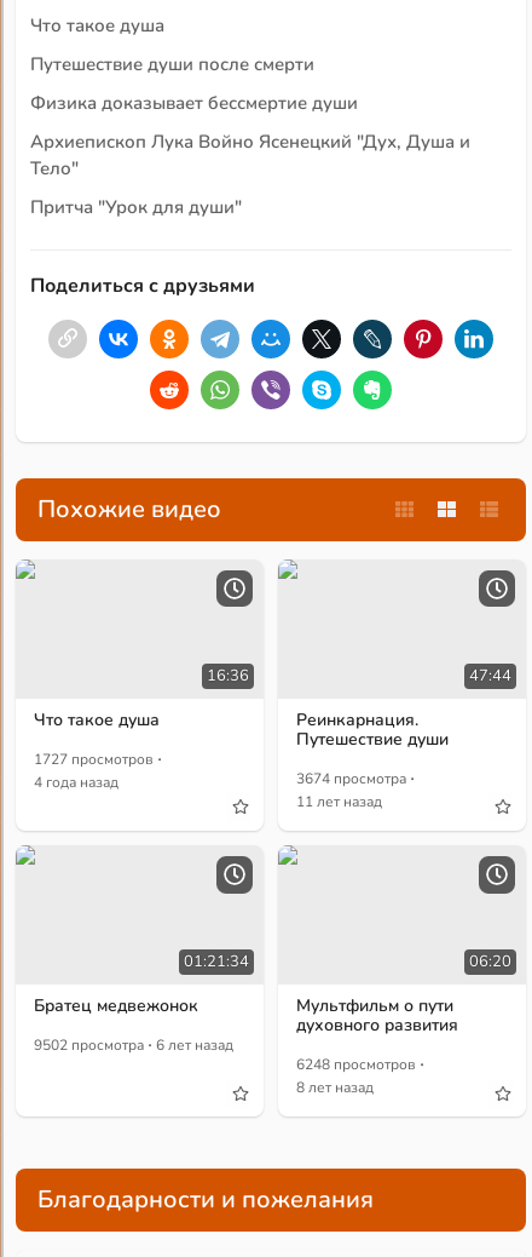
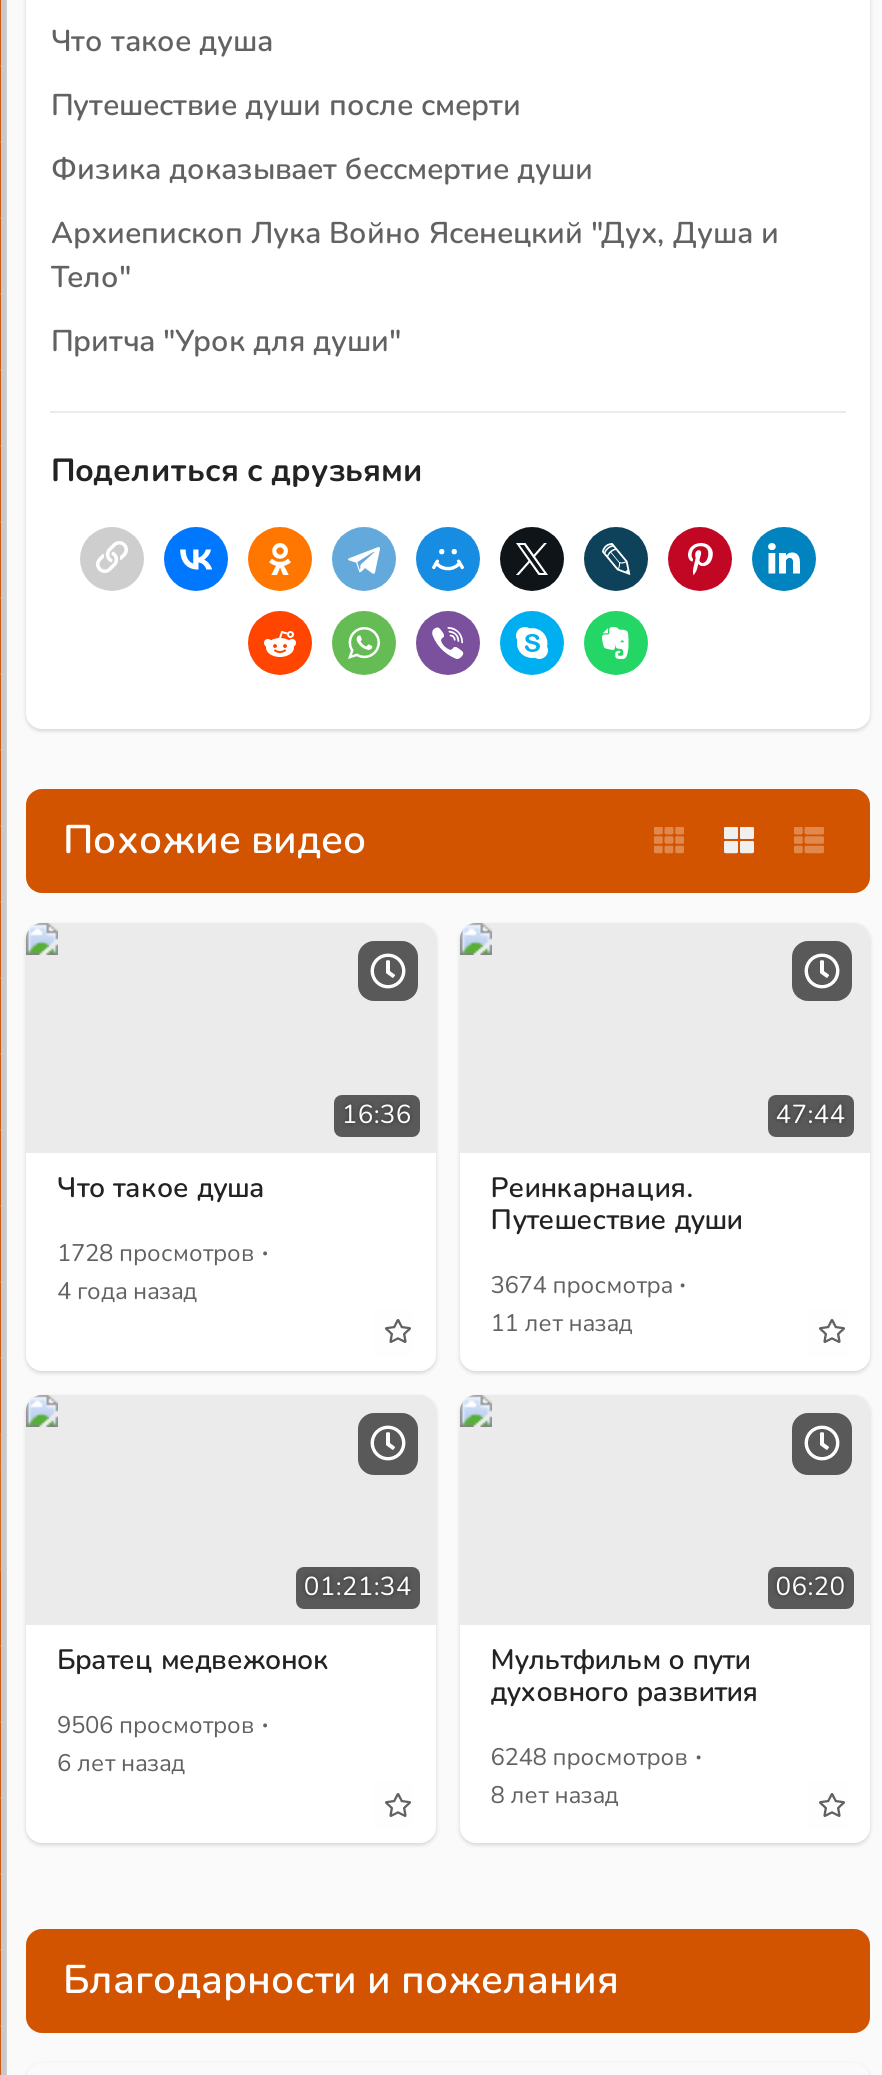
[34,743,163,772] 1727 просмотров · -> [57,1226,269,1274] 1728 просмотров ·
[34,1029,234,1059] 9502 просмотра · 6 лет назад -> [57,1699,269,1779] 9506 просмотров · | 6 лет назад

